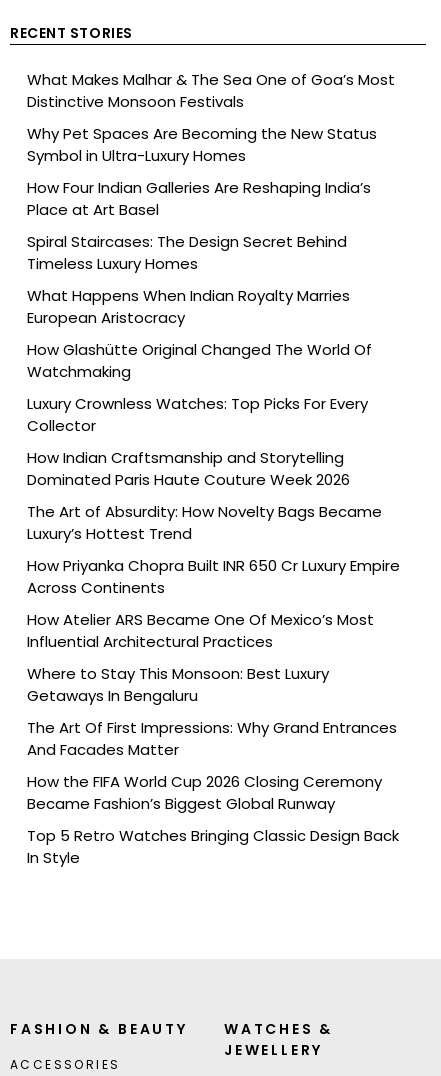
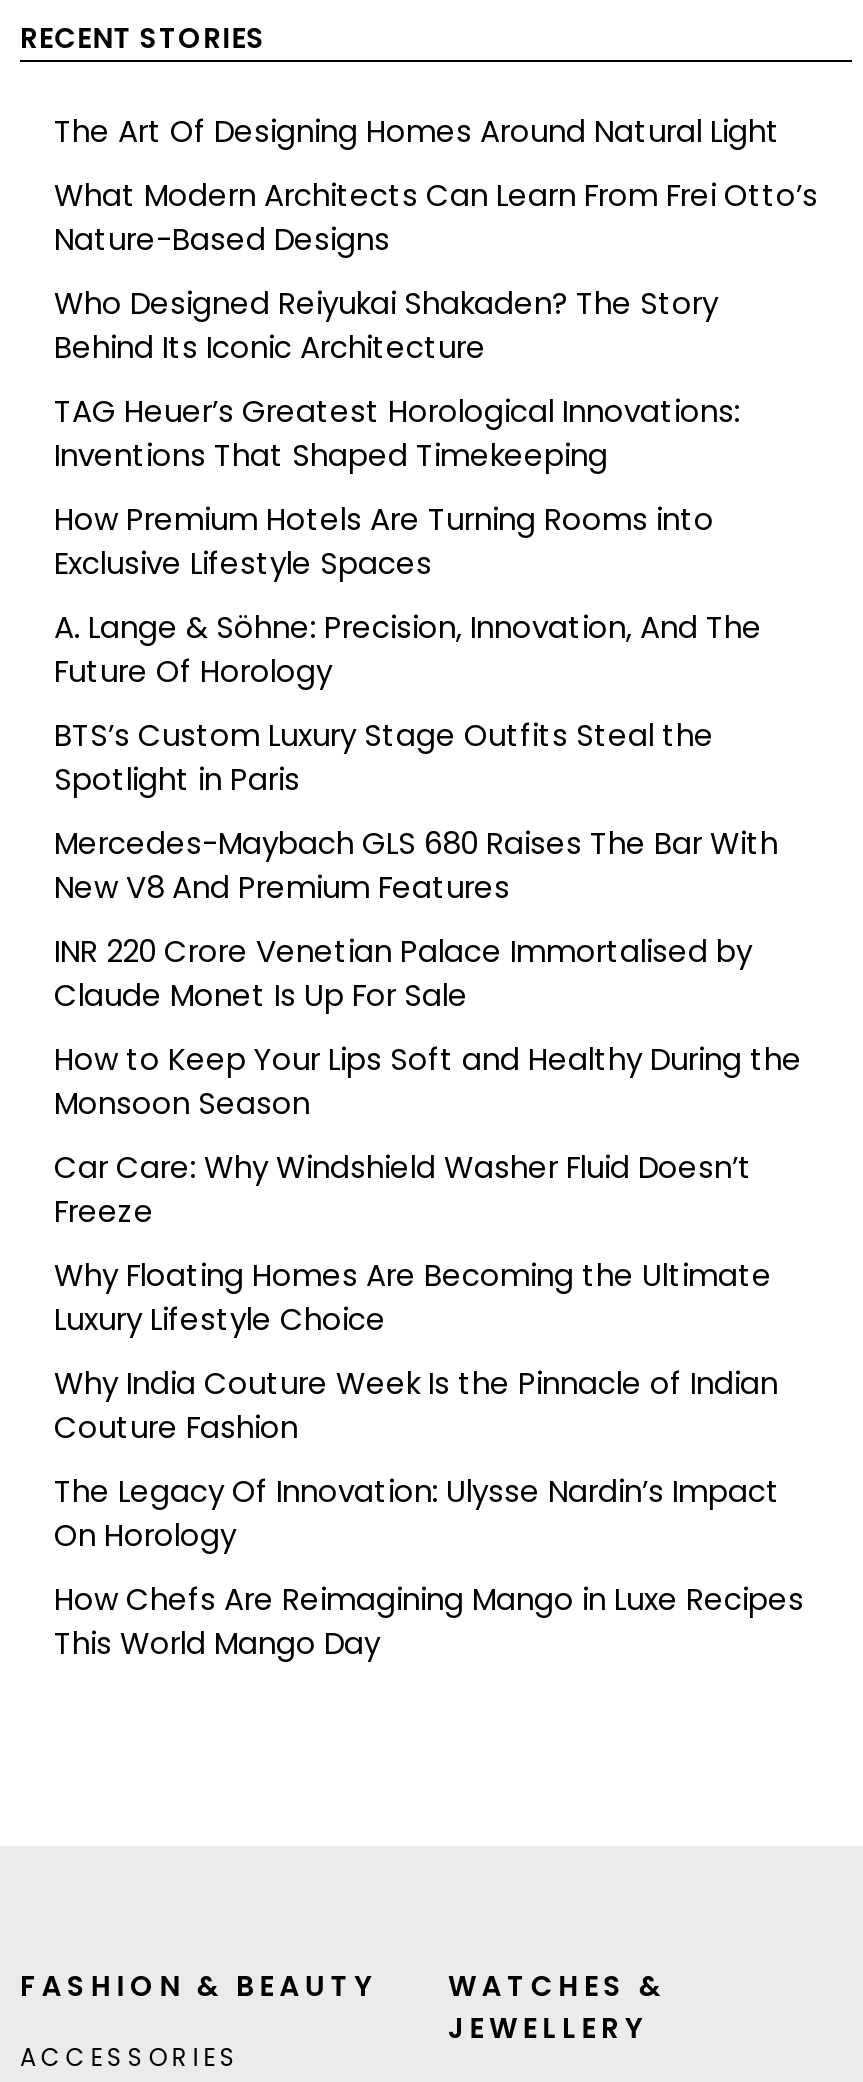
[27,68,395,111] What Makes Malhar & The Sea One of Goa’s Most | Distinctive Monsoon Festivals -> [54,111,780,153] The Art Of Designing Homes Around Natural Light
[27,122,377,165] Why Pet Spaces Are Becoming the New Status | Symbol in Ultra-Luxury Homes -> [54,175,818,261] What Modern Architects Can Learn From Frei Otto’s | Nature-Based Designs
[27,176,371,219] How Four Indian Galleries Are Reshaping India’s | Place at Art Basel -> [54,283,718,369] Who Designed Reiyukai Shakaden? The Story | Behind Its Iconic Architecture
[27,230,347,273] Spiral Staircases: The Design Secret Behind | Timeless Luxury Homes -> [54,391,740,477] TAG Heuer’s Greatest Horological Innovations: | Inventions That Shaped Timekeeping
[27,284,350,327] What Happens When Indian Royalty Marries | European Aristocracy -> [54,499,714,585] How Premium Hotels Are Turning Rooms into | Exclusive Lifestyle Spaces
[27,338,372,381] How Glashütte Original Changed The World Of | Watchmaking -> [54,607,762,693] A. Lange & Söhne: Precision, Innovation, And The | Future Of Horology
[27,392,368,435] Luxury Crownless Watches: Top Picks For Every | Collector -> [54,715,714,801] BTS’s Custom Luxury Stage Outfits Steal the | Spotlight in Paris
[27,446,350,489] How Indian Craftsmanship and Storytelling | Dominated Paris Haute Couture Week 2026 -> [54,823,778,909] Mercedes-Maybach GLS 680 Raises The Bar With | New V8 And Premium Features
[27,500,382,543] The Art of Absurdity: How Novelty Bags Became | Luxury’s Hottest Trend -> [54,931,752,1017] INR 220 Crore Venetian Palace Immortalised by | Claude Monet Is Up For Sale
[27,554,400,597] How Priyanka Chopra Built INR 650 Cr Luxury Empire | Across Continents -> [54,1039,802,1125] How to Keep Your Lips Soft and Healthy During the | Monsoon Season
[27,608,374,651] How Atelier ARS Became One Of Mexico’s Most | Influential Architectural Practices -> [54,1147,752,1233] Car Care: Why Windshield Washer Fluid Doesn’t | Freeze
[27,662,329,705] Where to Stay This Monsoon: Best Luxury | Getaways In Bengaluru -> [54,1255,772,1341] Why Floating Homes Are Becoming the Ultimate | Luxury Lifestyle Choice
[27,716,397,759] The Art Of First Impressions: Why Grand Entrances | And Facades Matter -> [54,1363,778,1449] Why India Couture Week Is the Pinnacle of Indian | Couture Fashion
[27,770,382,813] How the FIFA World Cup 2026 Closing Ceremony | Became Fashion’s Biggest Global Runway -> [54,1471,780,1557] The Legacy Of Innovation: Ulysse Nardin’s Impact | On Horology
[27,824,399,867] Top 5 Retro Watches Bringing Classic Design Back | In Style -> [54,1579,804,1665] How Chefs Are Reimagining Mango in Luxe Recipes | This World Mango Day

